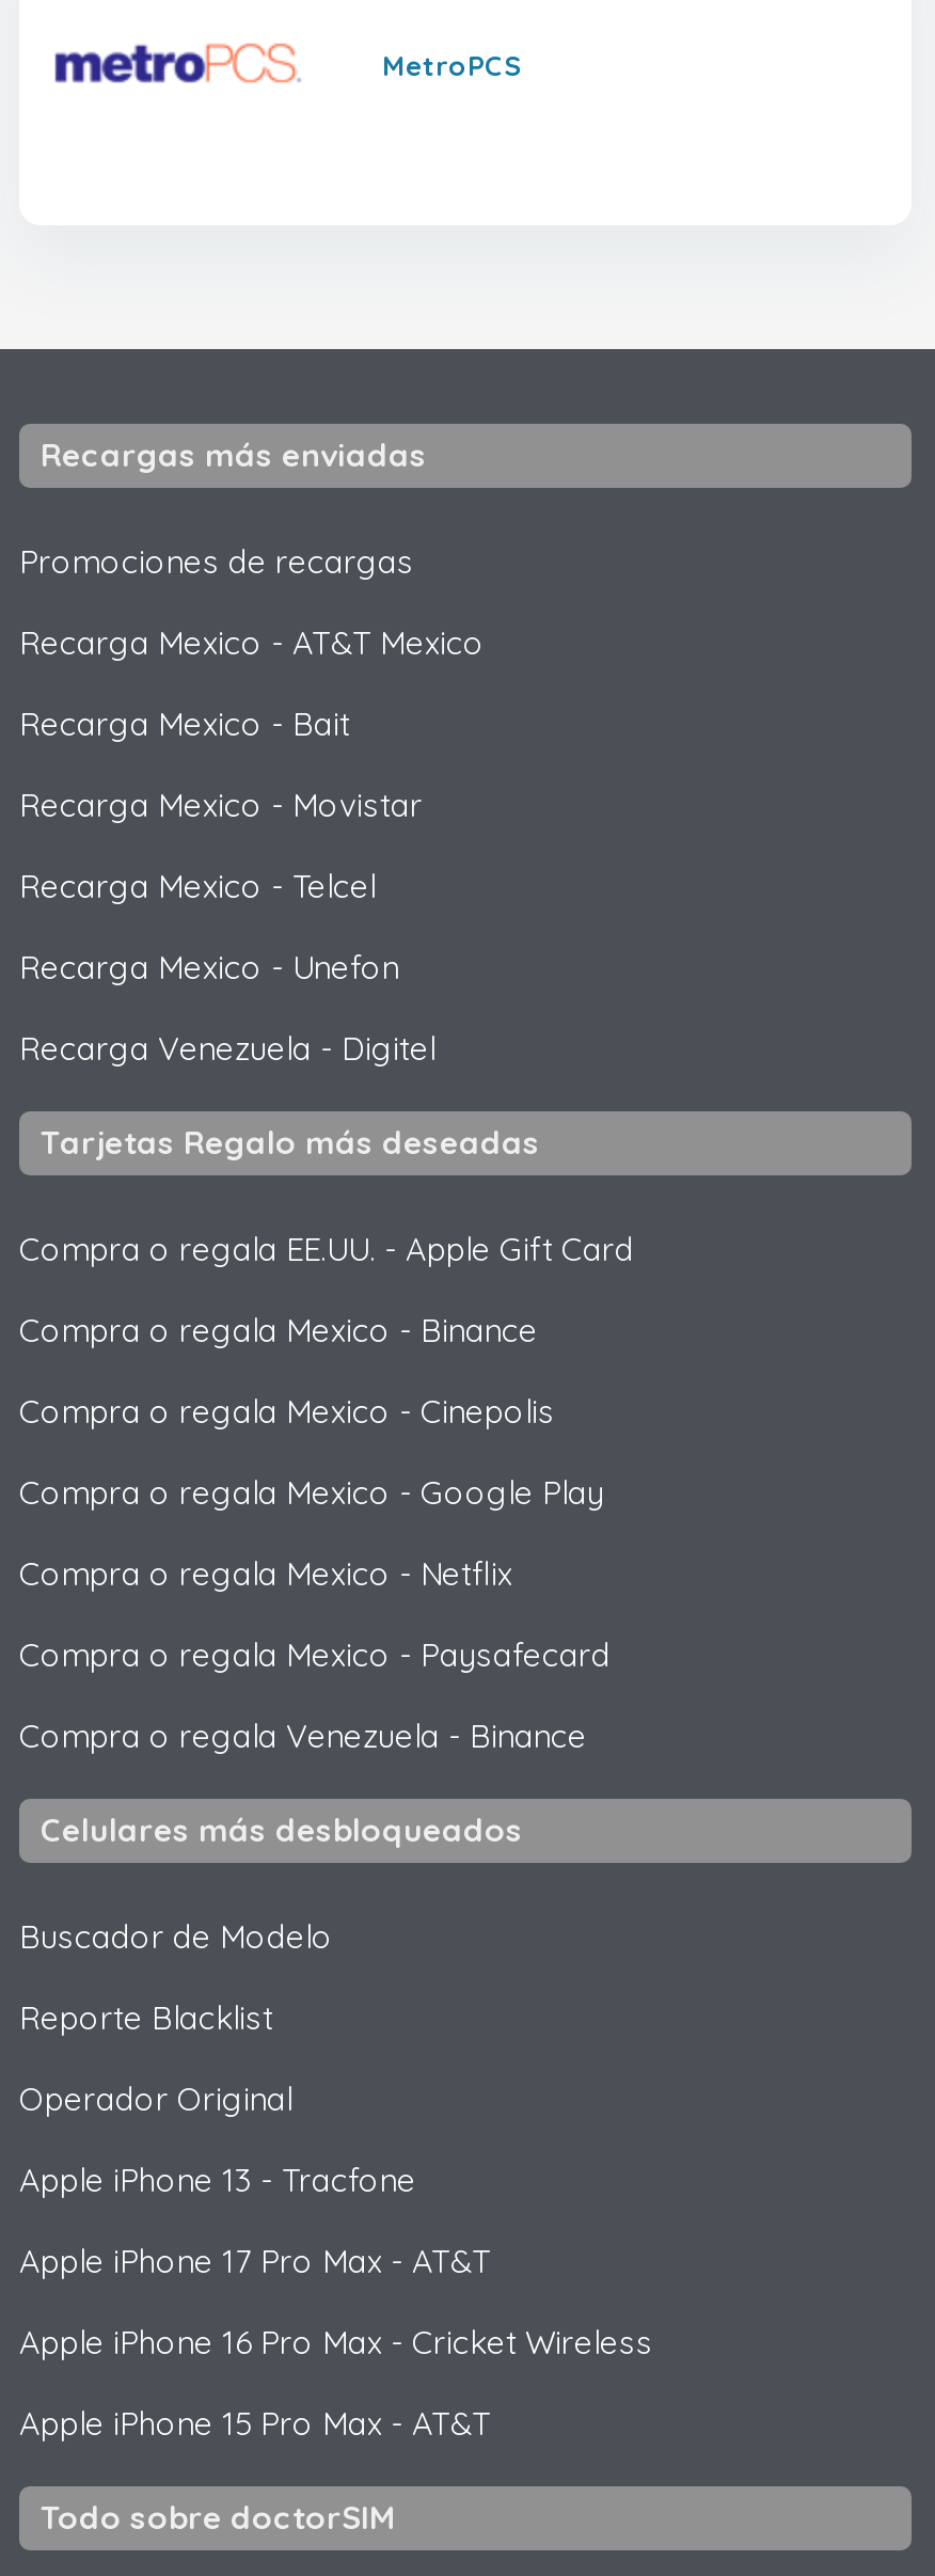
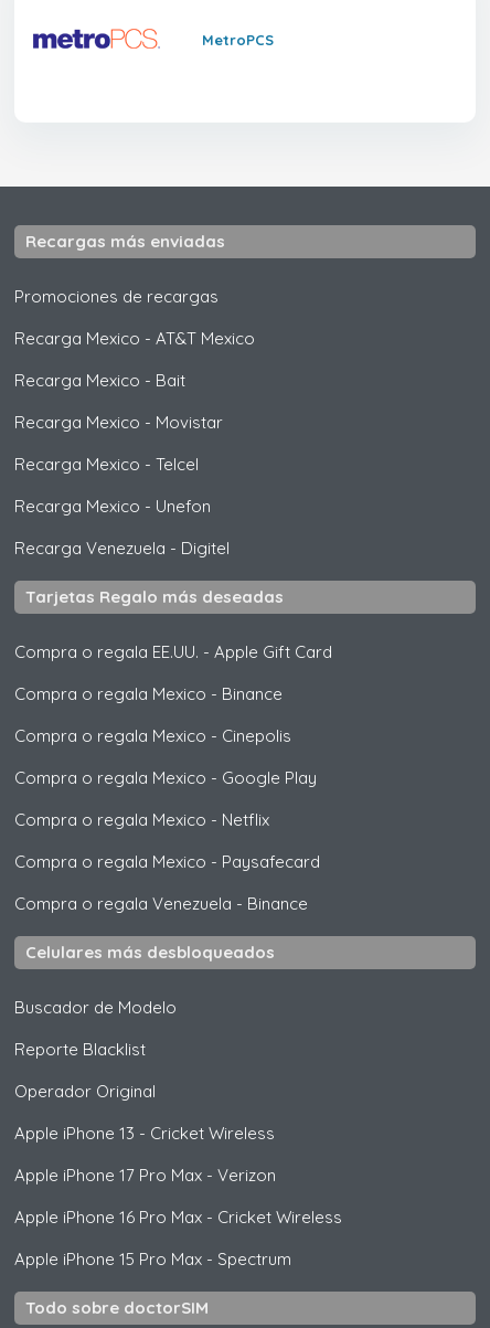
[19,2160,416,2200] Apple iPhone 13 - Tracfone -> [14,1123,275,1144] Apple iPhone 13 - Cricket Wireless
[19,2241,491,2281] Apple iPhone 17 Pro Max - AT&T -> [14,1165,276,1186] Apple iPhone 17 Pro Max - Verizon
[19,2403,491,2444] Apple iPhone 15 Pro Max - AT&T -> [14,1249,291,1269] Apple iPhone 15 Pro Max - Spectrum

